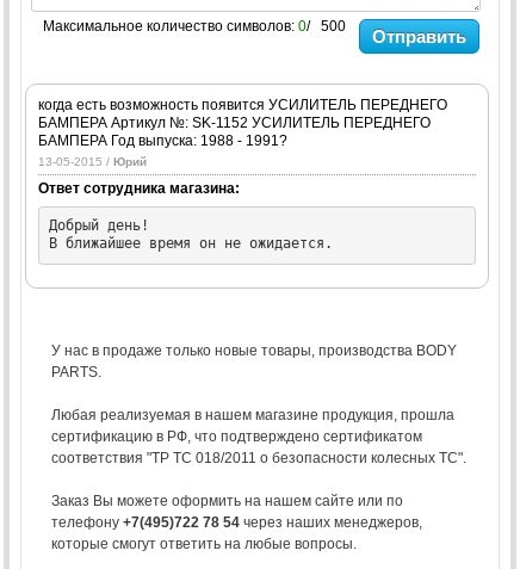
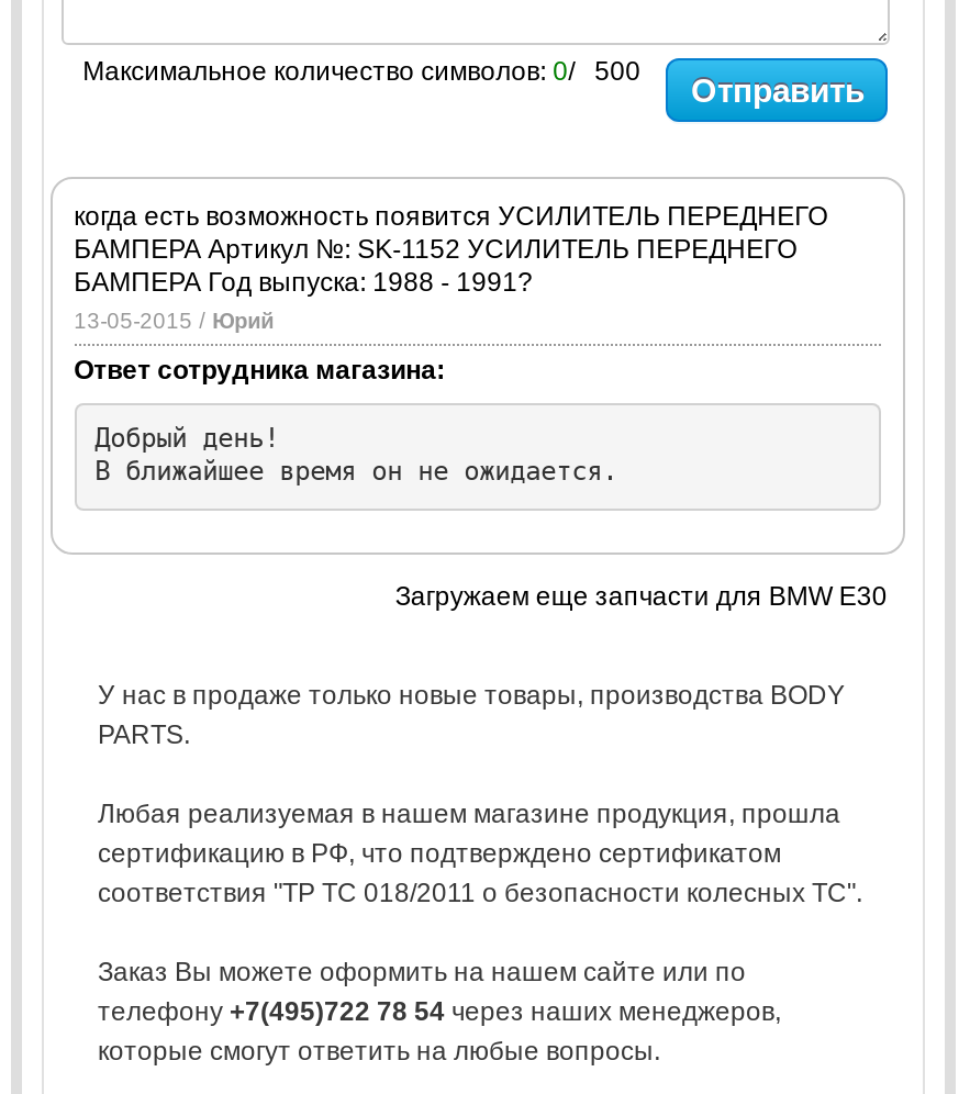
none -> [395,581,887,611] Загружаем еще запчасти для BMW E30

